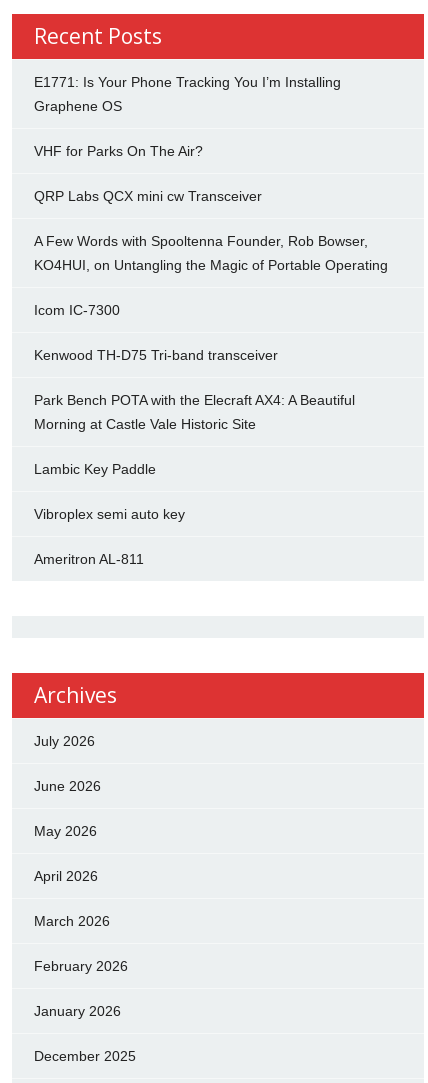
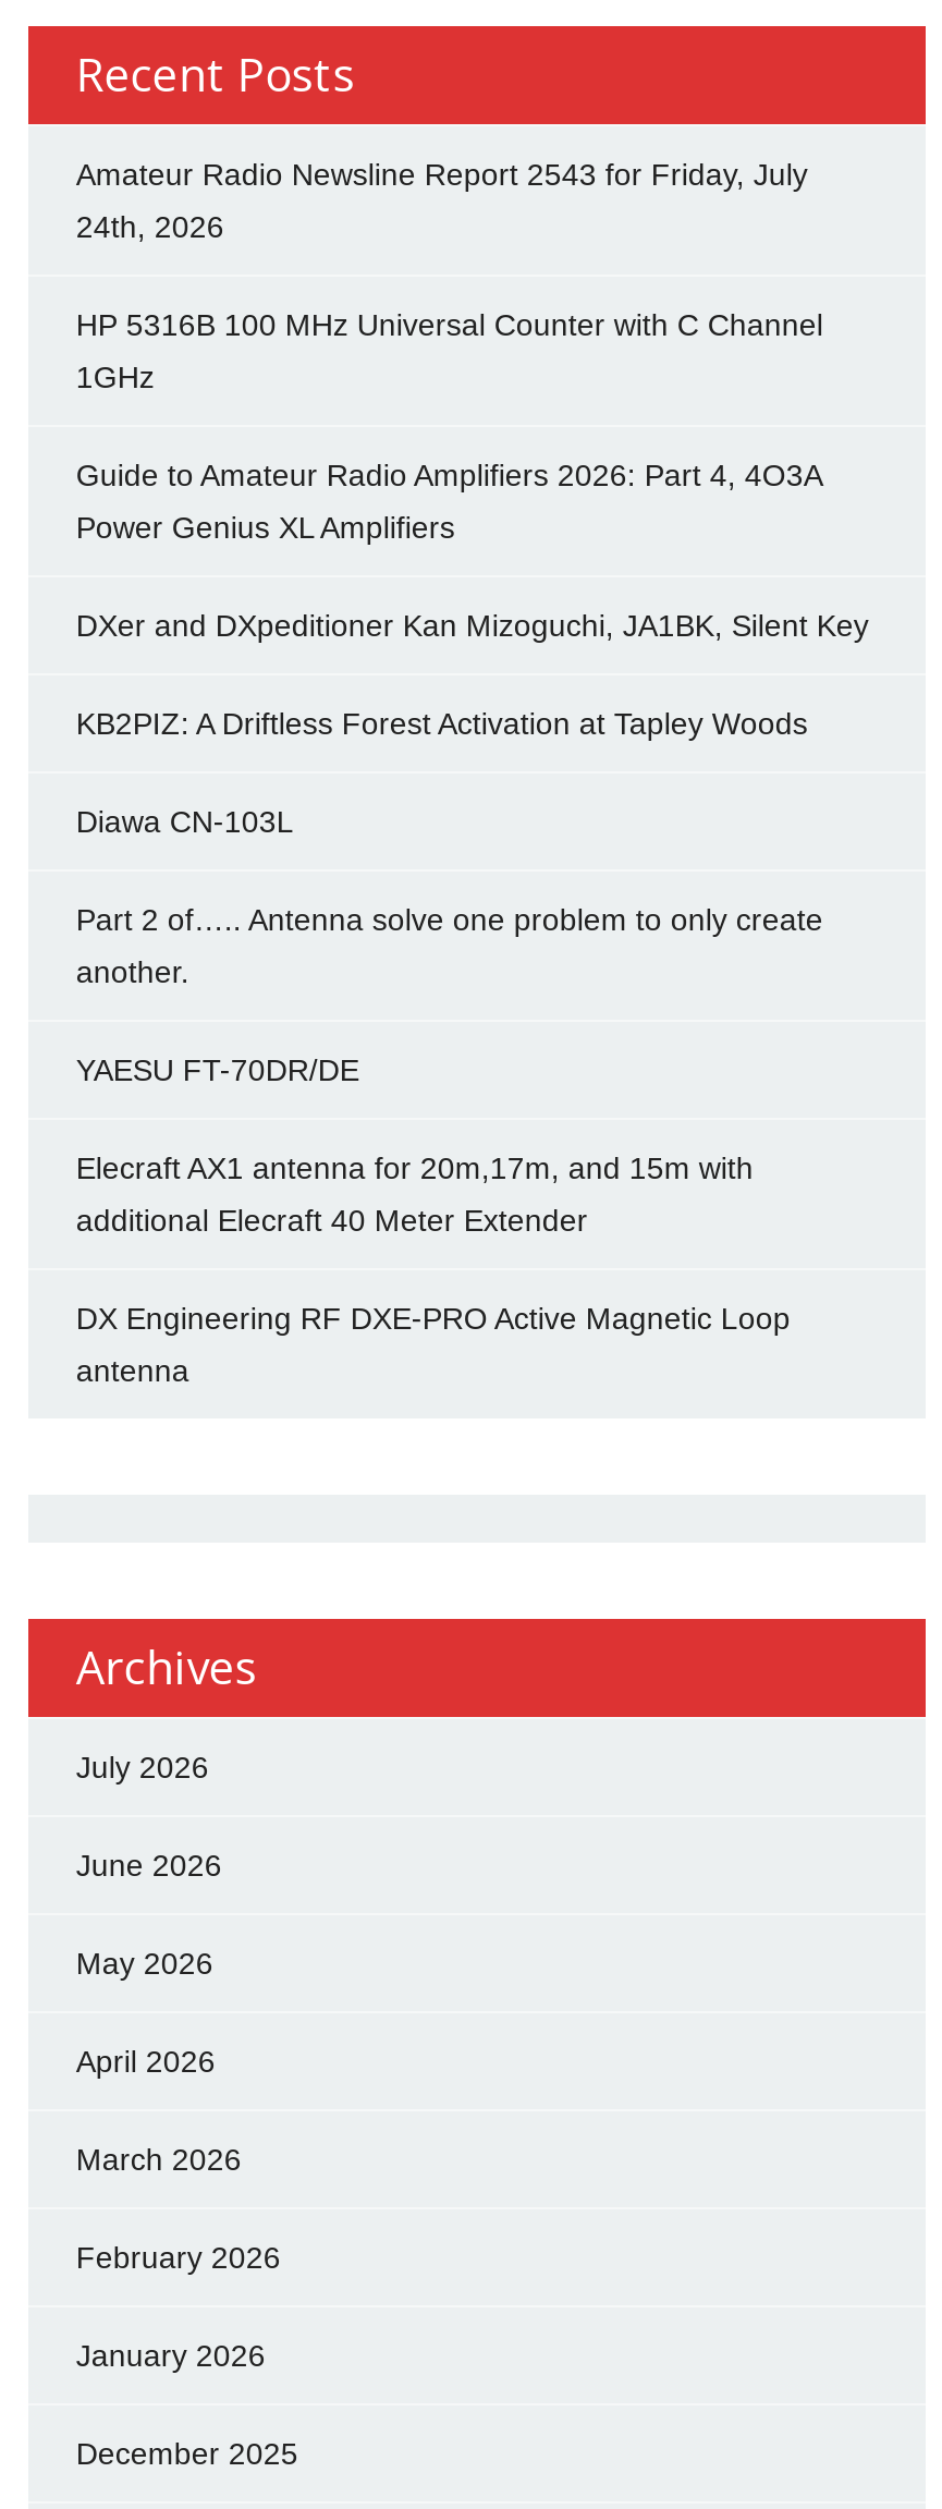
[34,74,388,567] E1771: Is Your Phone Tracking You I’m Installing | Graphene OS | VHF for Parks On The Air? | QRP Labs QCX mini cw Transceiver | A Few Words with Spooltenna Founder, Rob Bowser, | KO4HUI, on Untangling the Magic of Portable Operating | Icom IC-7300 | Kenwood TH-D75 Tri-band transceiver | Park Bench POTA with the Elecraft AX4: A Beautiful | Morning at Castle Vale Historic Site | Lambic Key Paddle | Vibroplex semi auto key | Ameritron AL-811 -> [76,156,869,1388] Amateur Radio Newsline Report 2543 for Friday, July | 24th, 2026 | HP 5316B 100 MHz Universal Counter with C Channel | 1GHz | Guide to Amateur Radio Amplifiers 2026: Part 4, 4O3A | Power Genius XL Amplifiers | DXer and DXpeditioner Kan Mizoguchi, JA1BK, Silent Key | KB2PIZ: A Driftless Forest Activation at Tapley Woods | Diawa CN-103L | Part 2 of….. Antenna solve one problem to only create | another. | YAESU FT-70DR/DE | Elecraft AX1 antenna for 20m,17m, and 15m with | additional Elecraft 40 Meter Extender | DX Engineering RF DXE-PRO Active Magnetic Loop | antenna

